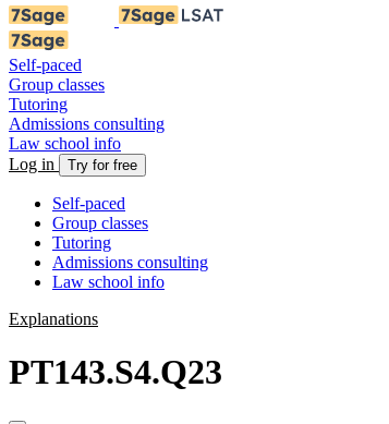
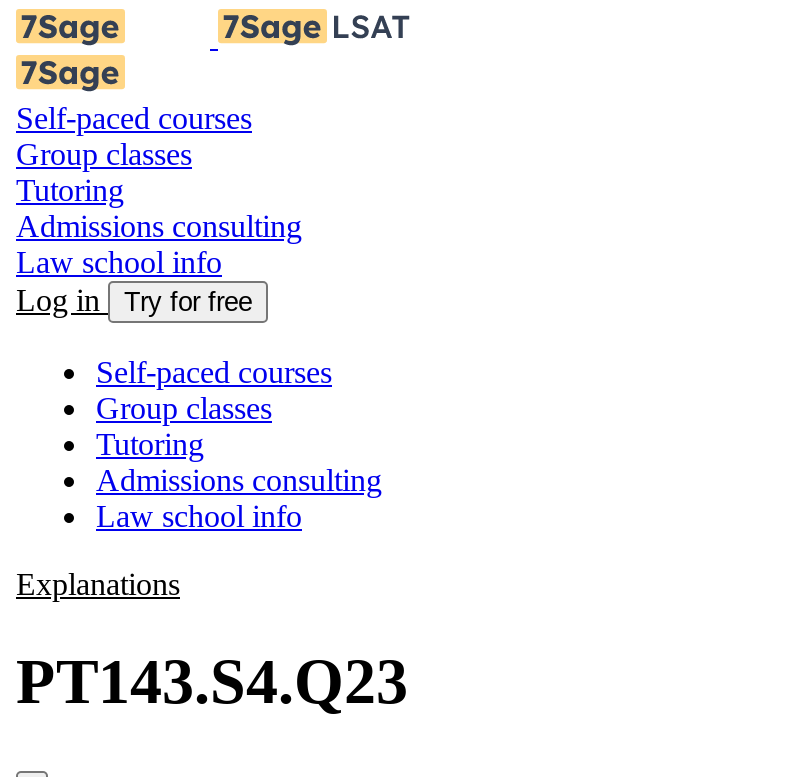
[9,56,82,74] Self-paced -> [16,101,252,135] Self-paced courses
[52,194,125,213] Self-paced -> [96,355,332,389] Self-paced courses

